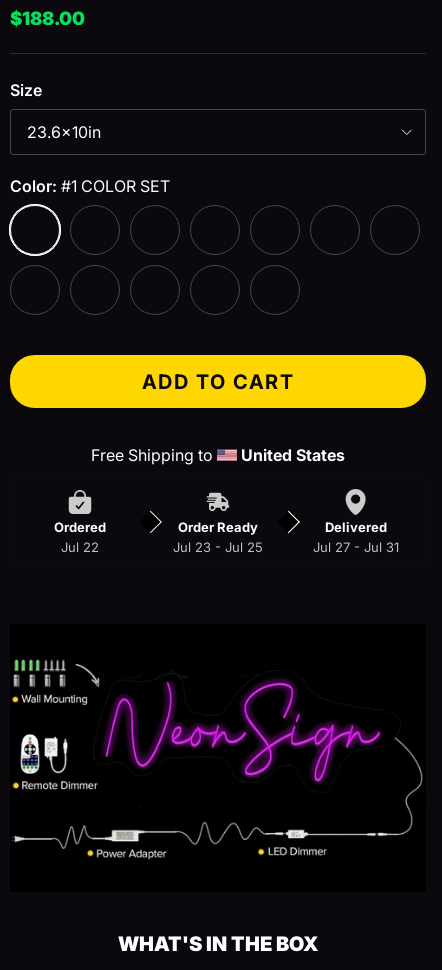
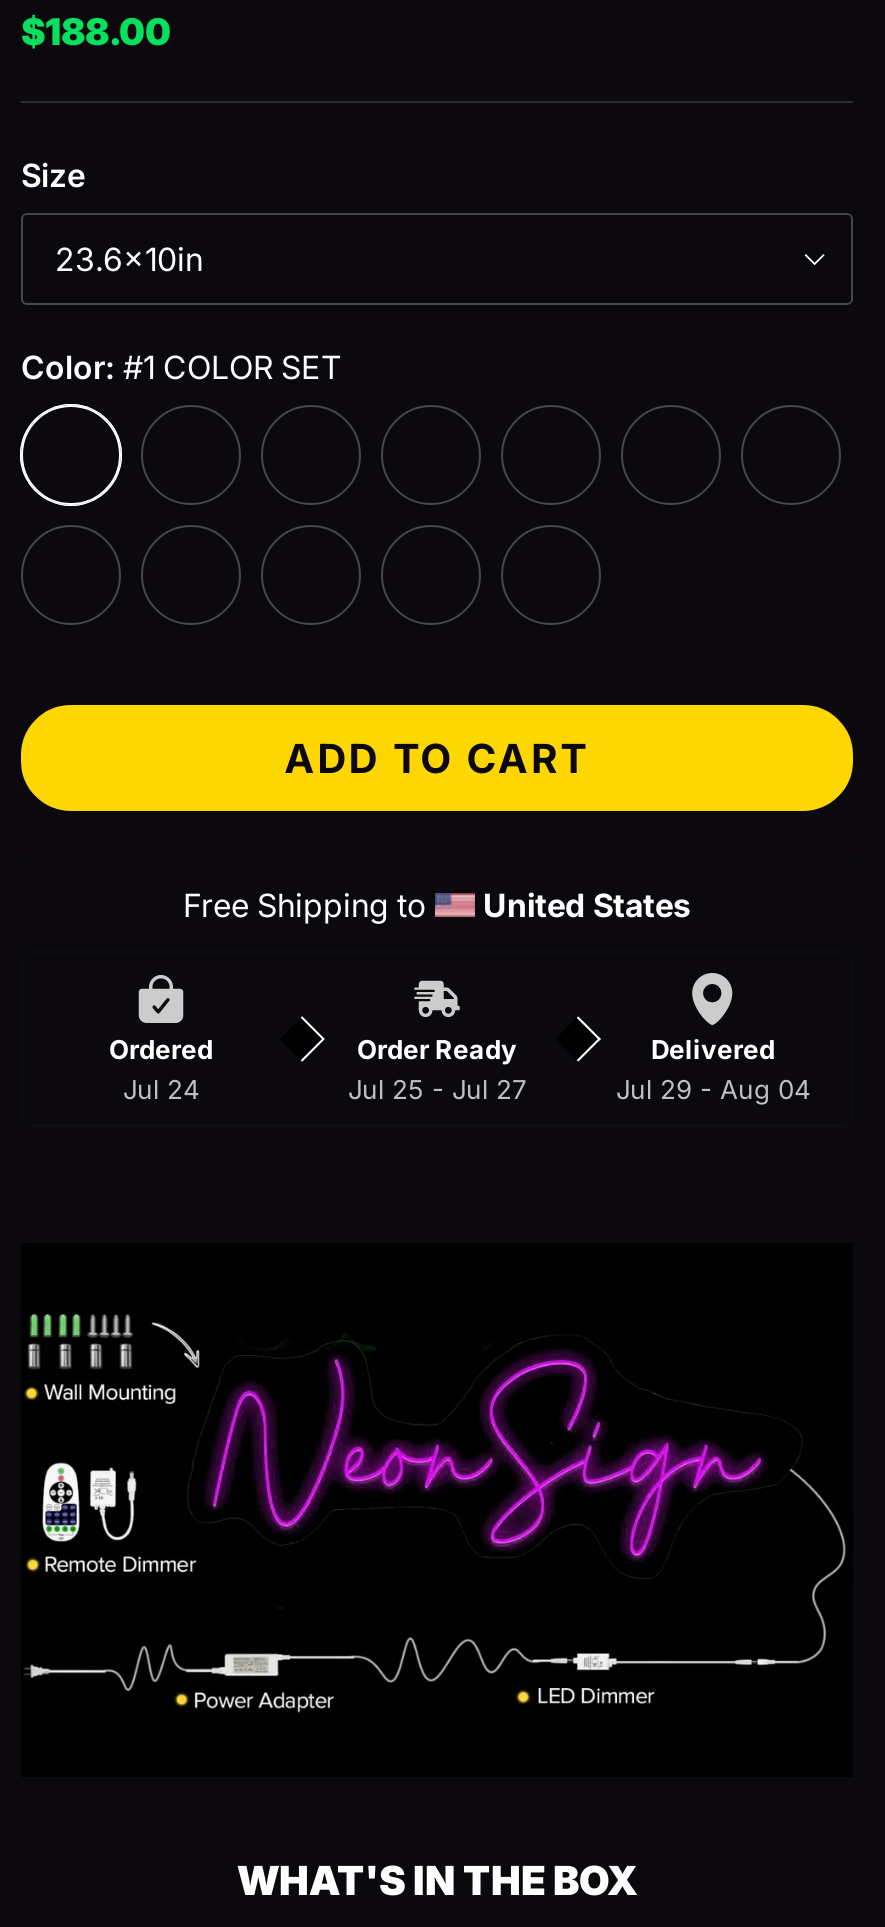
[61,539,99,555] Jul 22 -> [123,1073,199,1105] Jul 24
[173,539,263,555] Jul 23 - Jul 25 -> [348,1073,526,1105] Jul 25 - Jul 27
[313,539,399,555] Jul 27 - Jul 31 -> [616,1073,810,1105] Jul 29 - Aug 04

